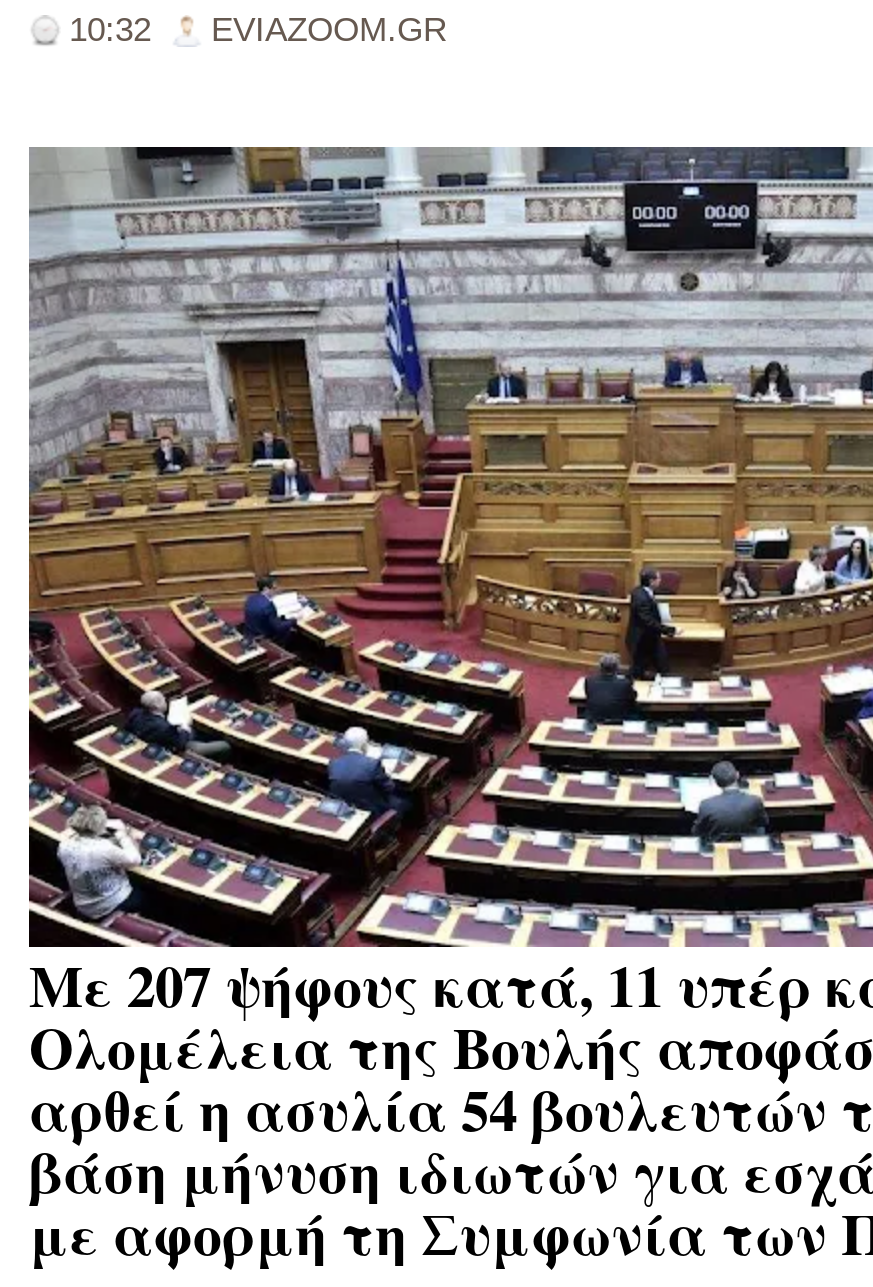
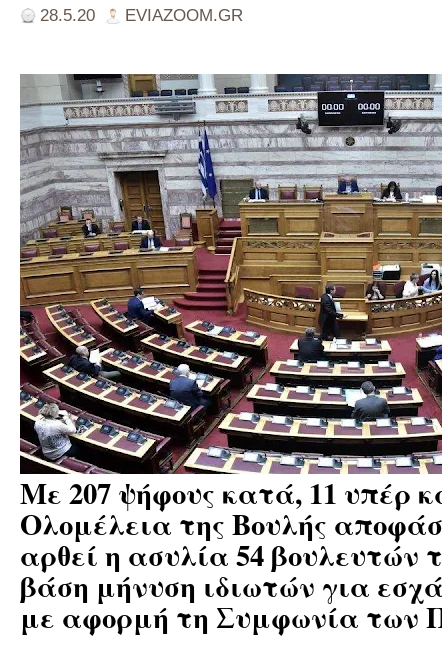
[69,11,447,49] 10:32 EVIAZOOM.GR -> [40,6,243,25] 28.5.20 EVIAZOOM.GR

